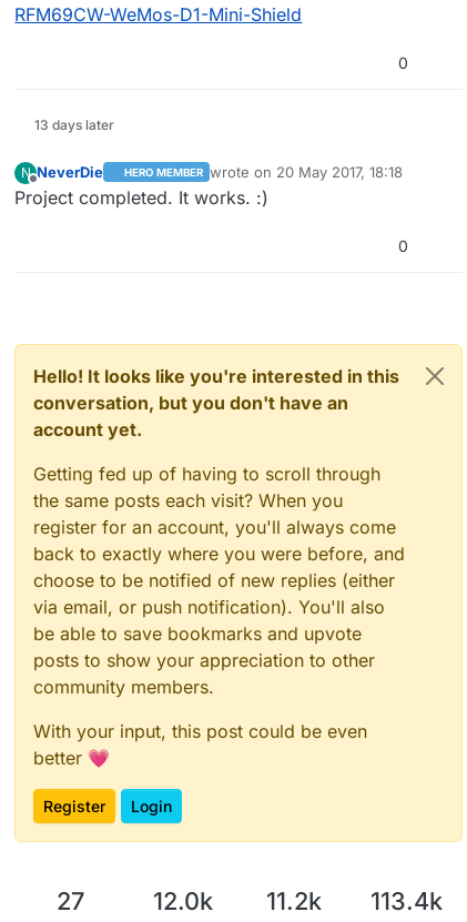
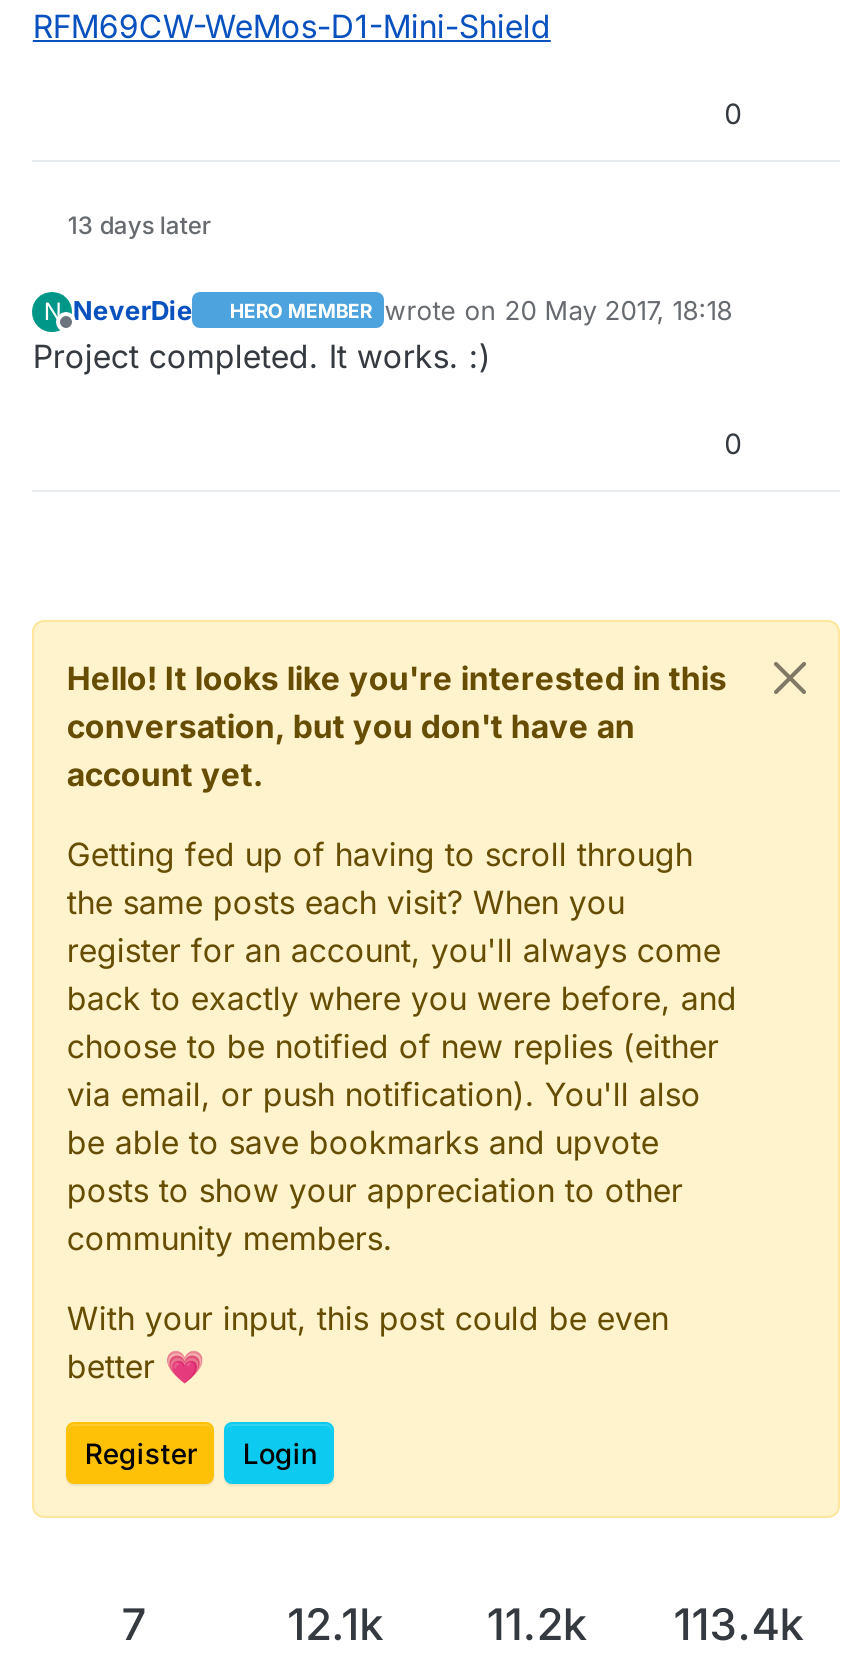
[57,886,85,915] 27 -> [122,1598,146,1650] 7
[153,886,442,915] 12.0k 11.2k 113.4k -> [287,1598,803,1650] 12.1k 11.2k 113.4k

